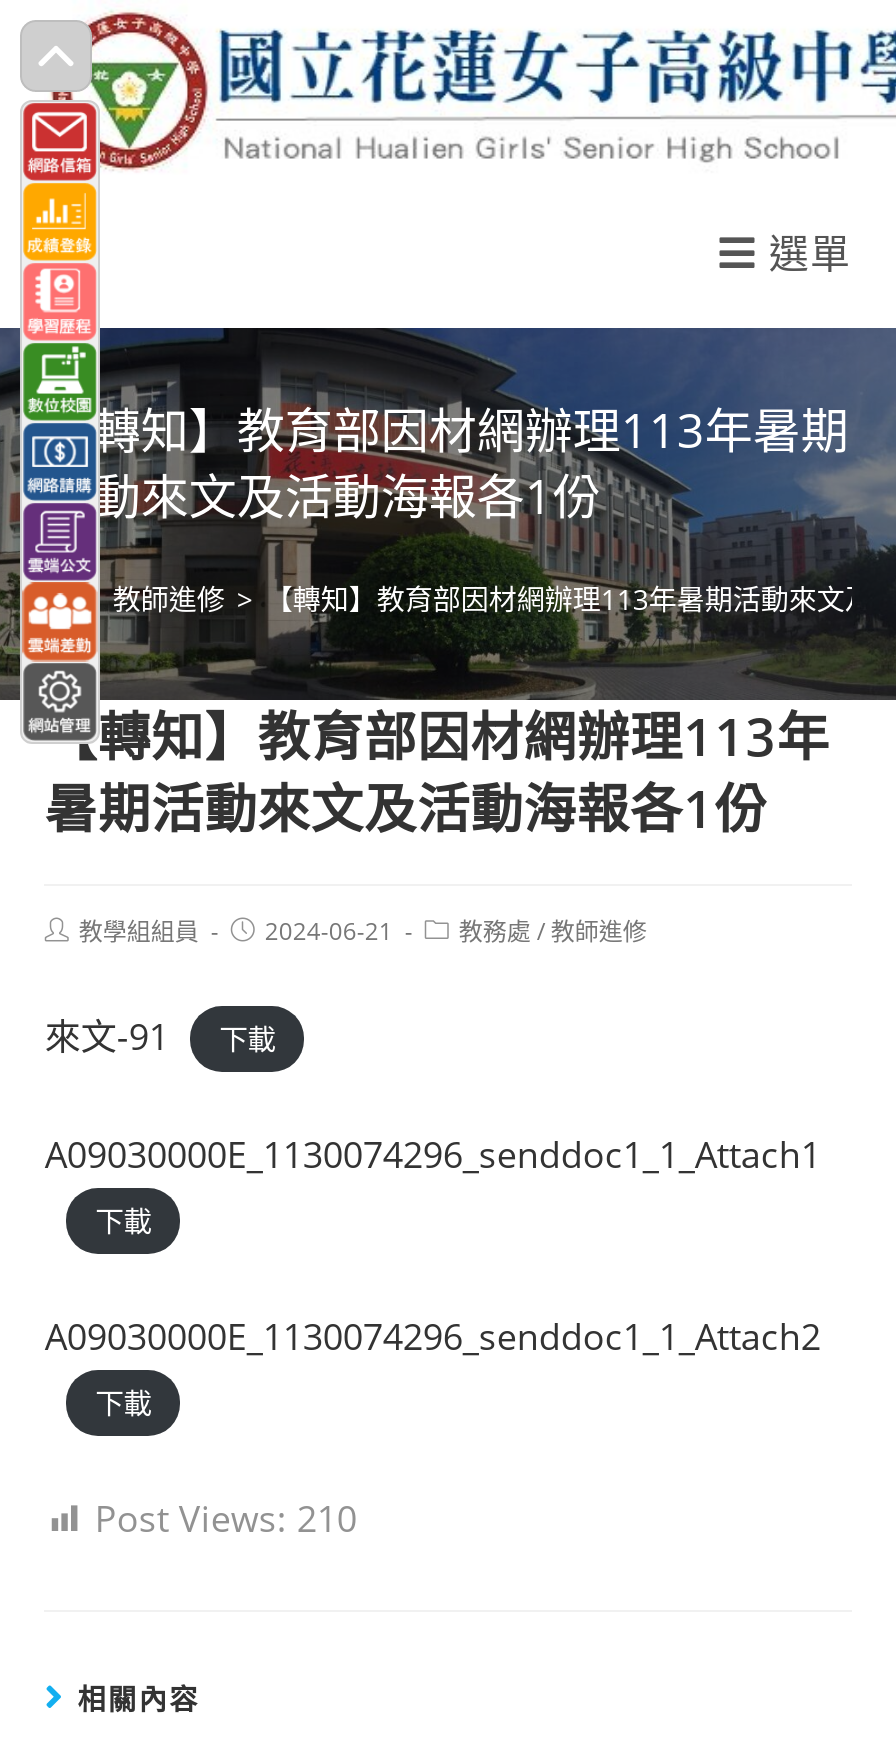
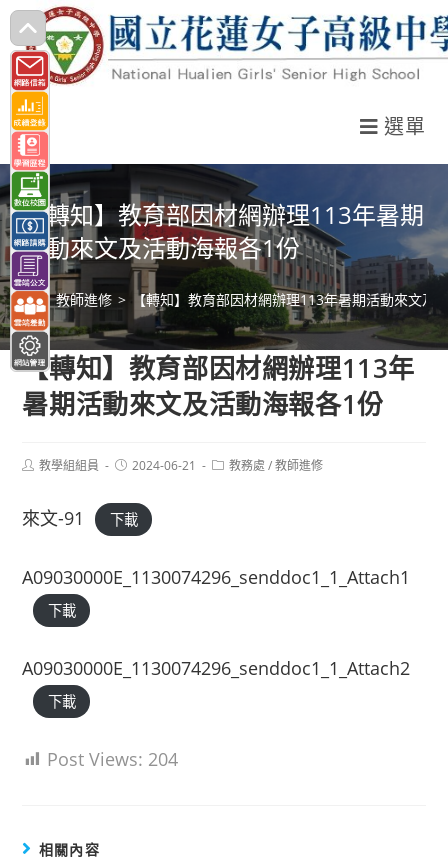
[95,1494,357,1542] Post Views: 210 -> [47,747,178,771] Post Views: 204

